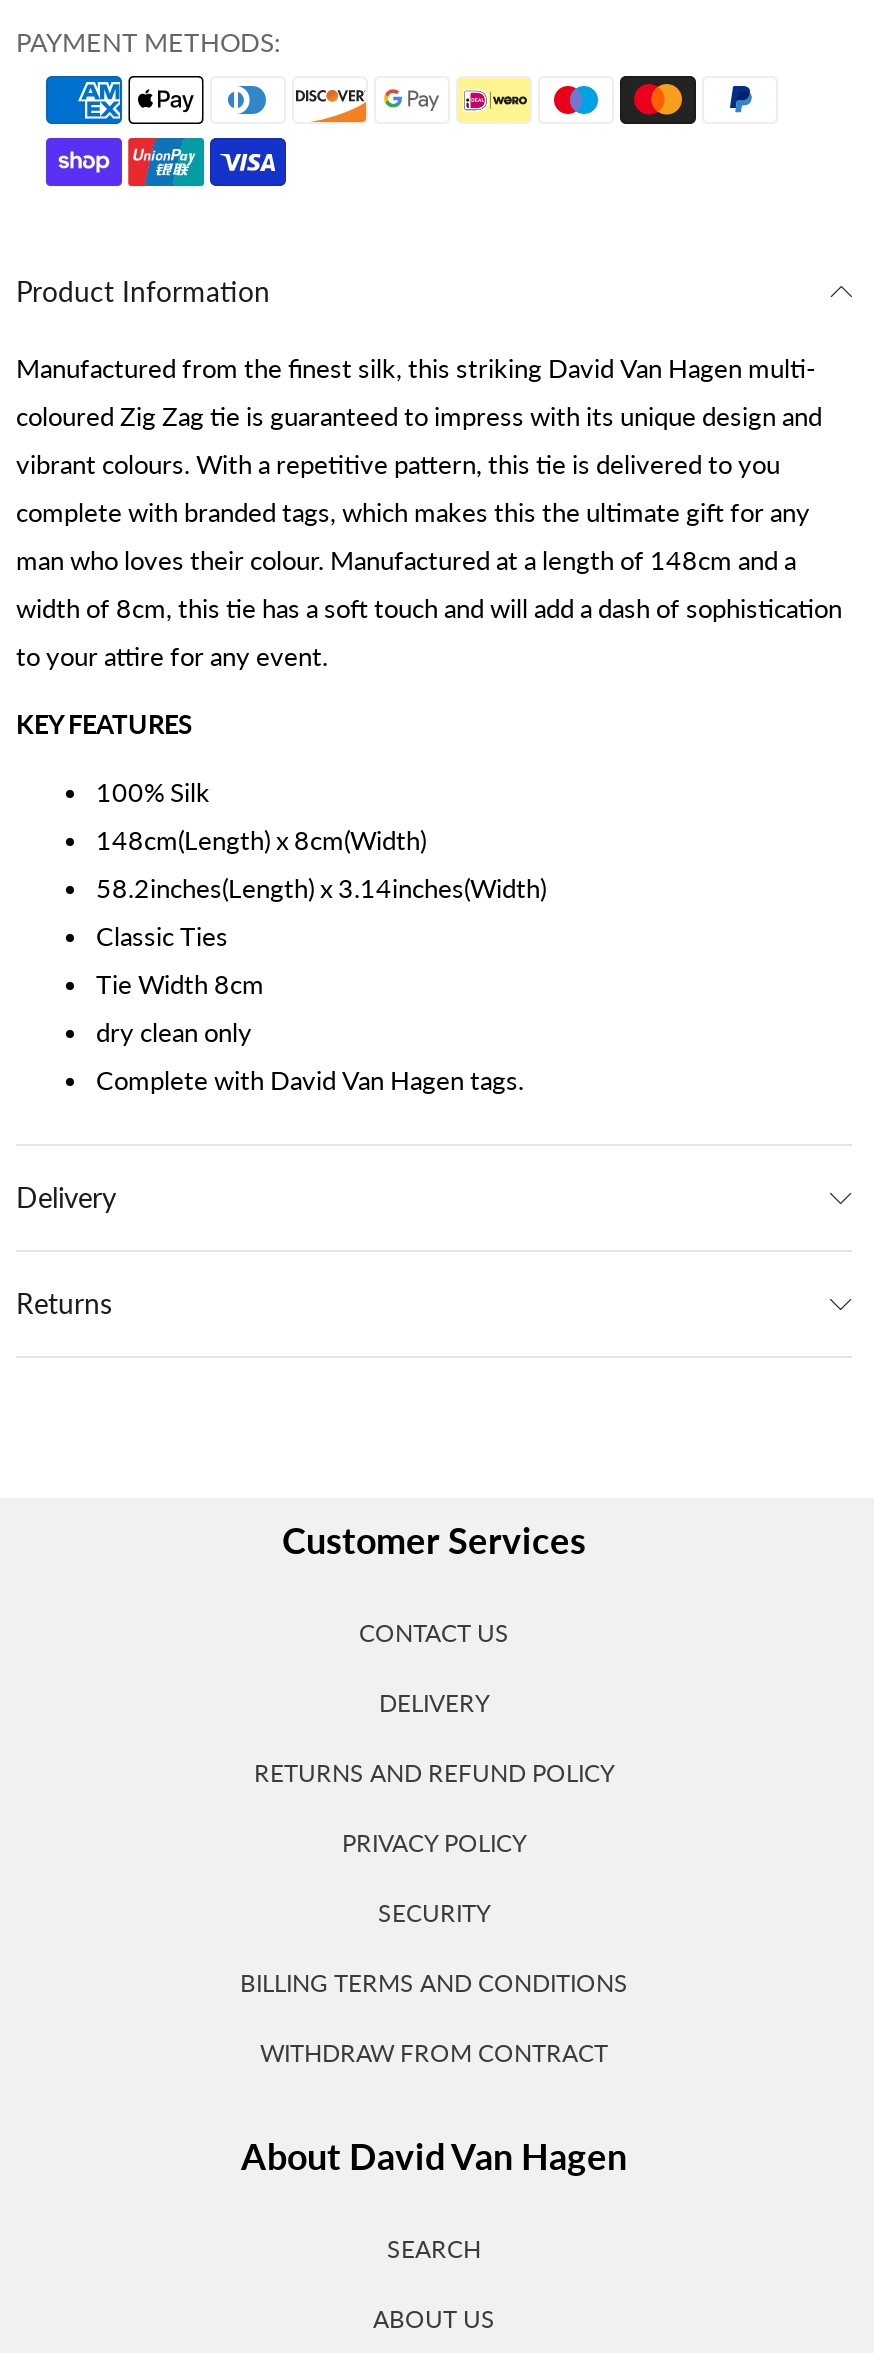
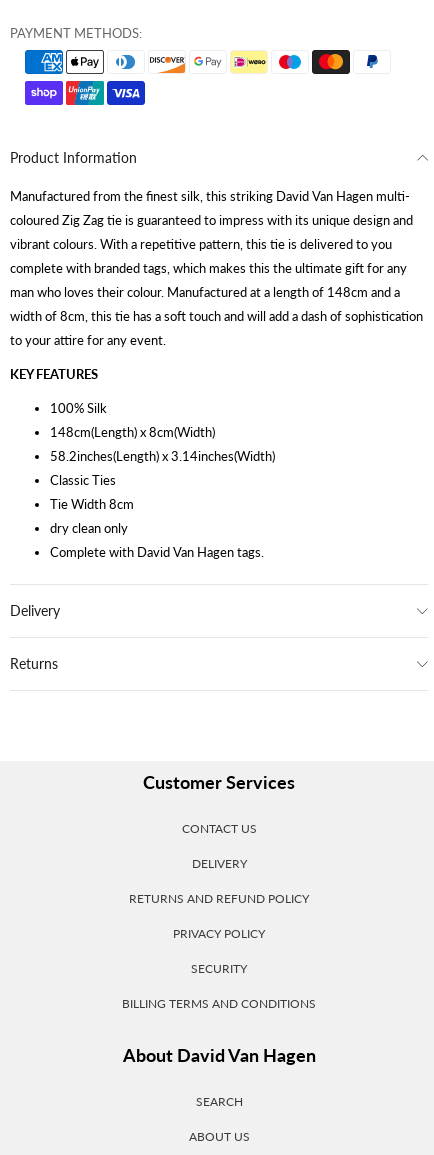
[260,2038,608,2068] WITHDRAW FROM CONTRACT -> none

